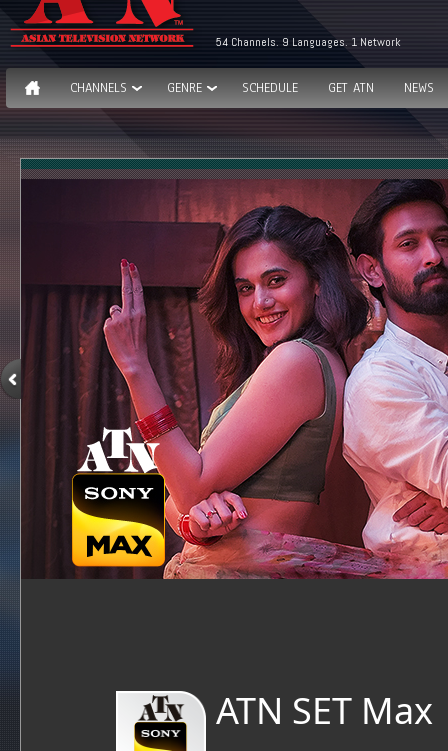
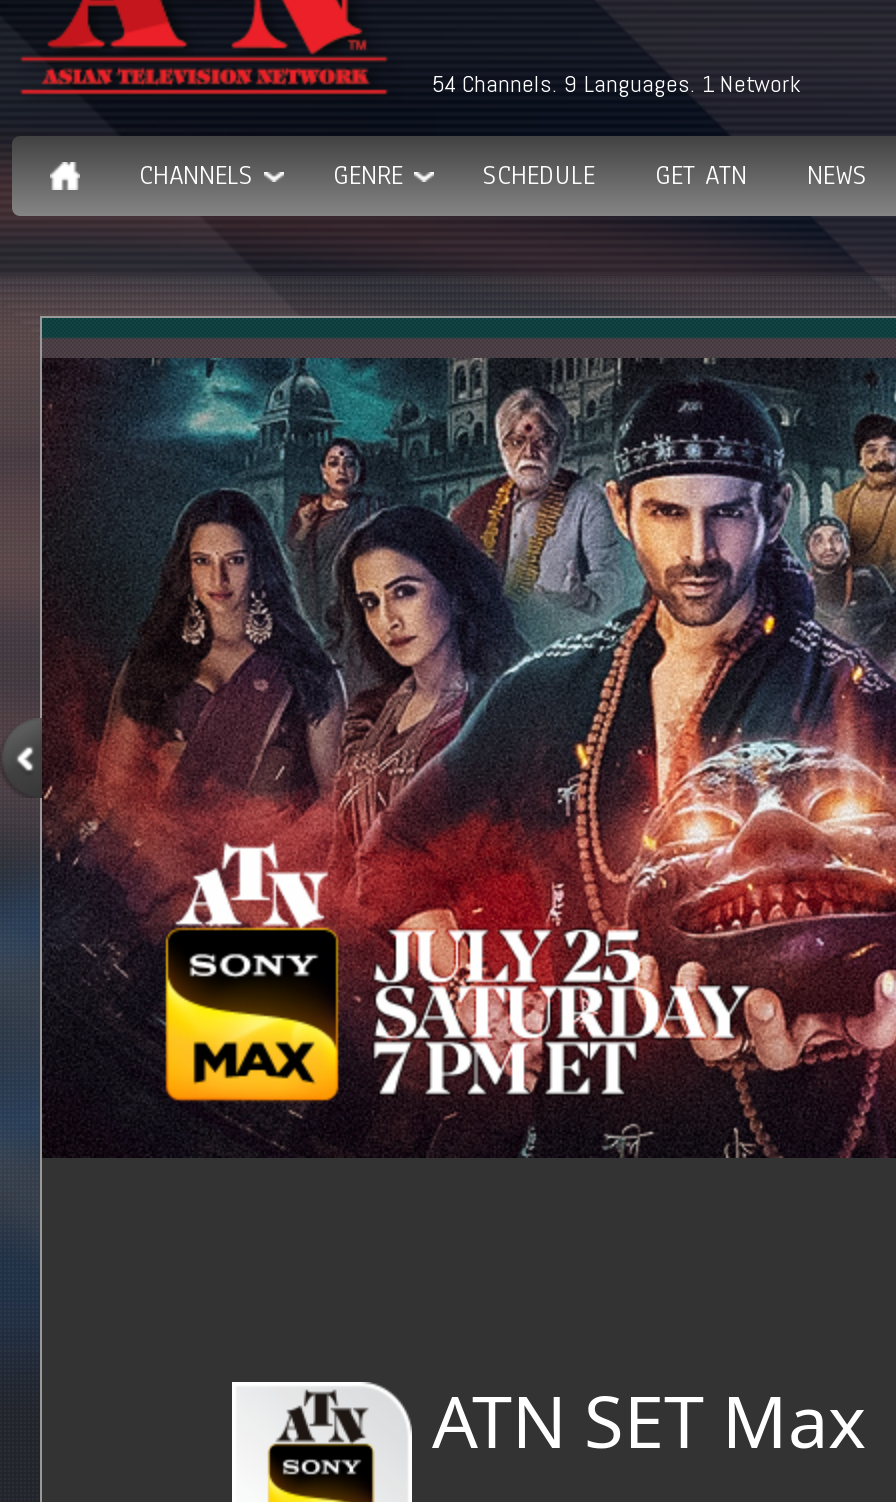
[23,179,445,580] [image] -> [44,358,890,1158] [image]

